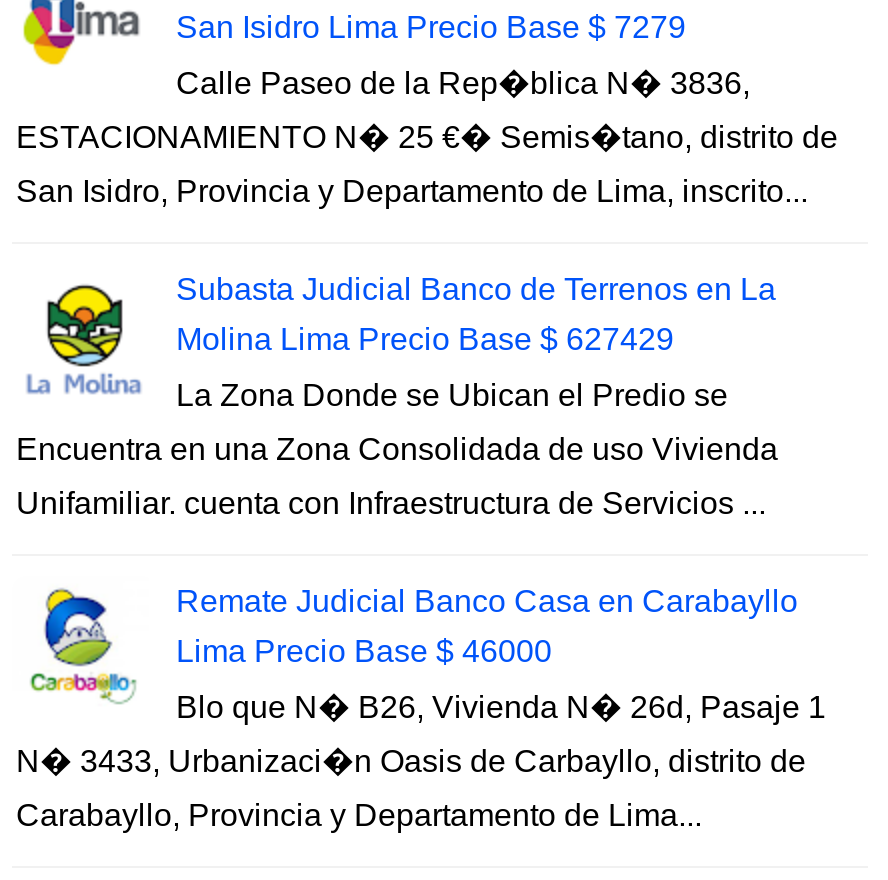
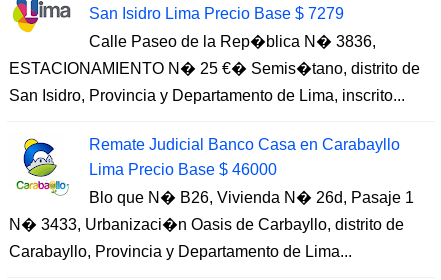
[16,272,778,520] [image] | Subasta Judicial Banco de Terrenos en La | Molina Lima Precio Base $ 627429 | La Zona Donde se Ubican el Predio se | Encuentra en una Zona Consolidada de uso Vivienda | Unifamiliar. cuenta con Infraestructura de Servicios ... -> none

